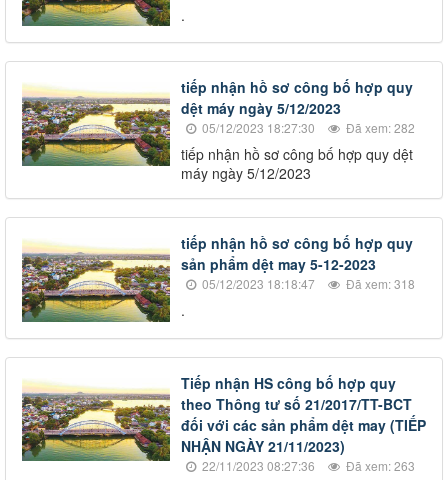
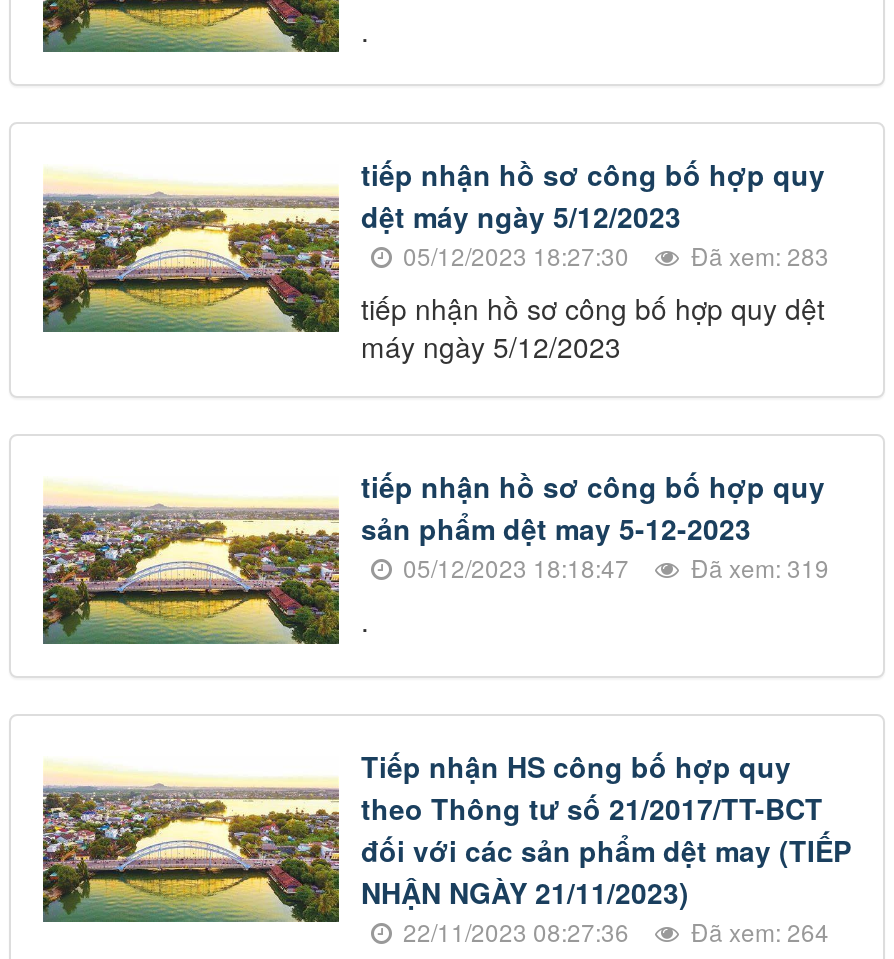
[199,119,415,136] 05/12/2023 18:27:30 Đã xem: 282 -> [397,238,829,272] 05/12/2023 18:27:30 Đã xem: 283
[199,275,415,292] 05/12/2023 18:18:47 Đã xem: 318 -> [397,550,829,584] 05/12/2023 18:18:47 Đã xem: 319
[199,456,415,473] 22/11/2023 08:27:36 Đã xem: 263 -> [397,913,829,947] 22/11/2023 08:27:36 Đã xem: 264

